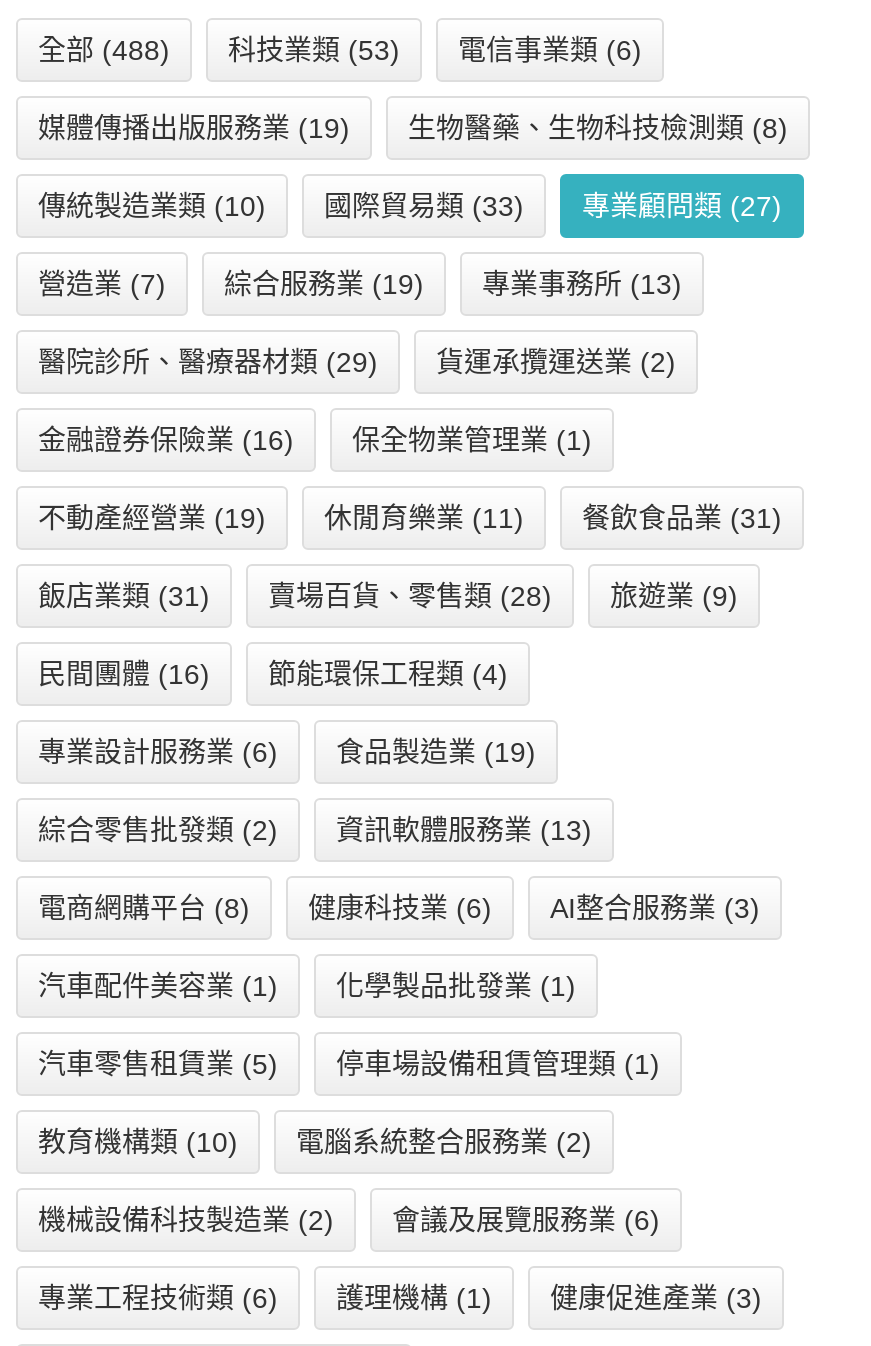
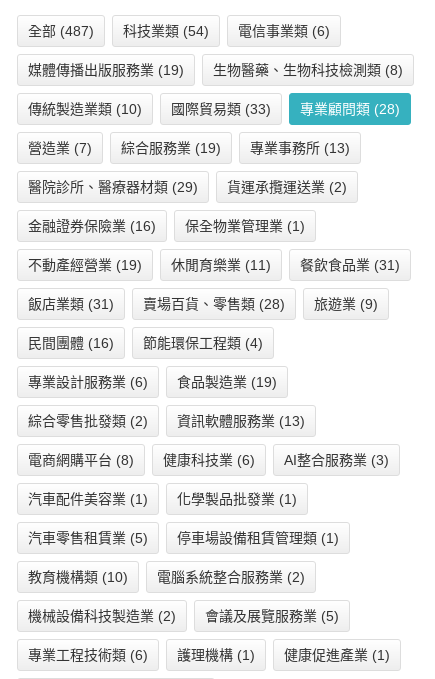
[38,34,170,66] 全部 (488) -> [28,23,94,39] 全部 (487)
[228,34,400,66] 科技業類 (53) -> [123,23,209,39] 科技業類 (54)
[38,190,782,222] 傳統製造業類 (10) 國際貿易類 (33) 專業顧問類 (27) -> [28,101,400,117] 傳統製造業類 (10) 國際貿易類 (33) 專業顧問類 (28)
[392,1204,660,1236] 會議及展覽服務業 (6) -> [205,608,339,624] 會議及展覽服務業 (5)
[550,1282,762,1314] 健康促進產業 (3) -> [284,647,390,663] 健康促進產業 (1)

